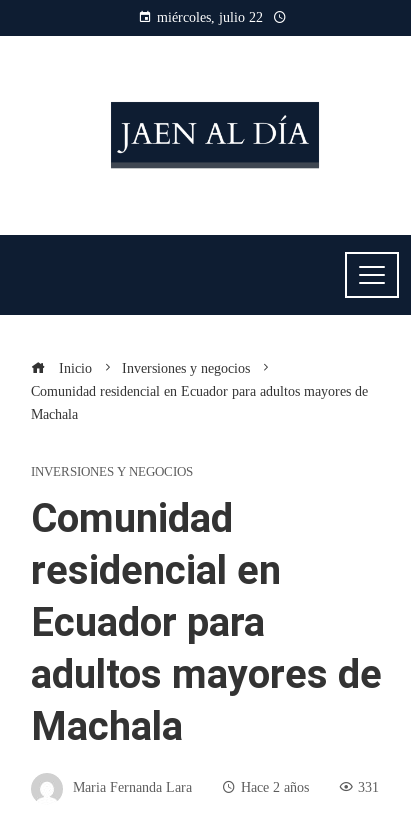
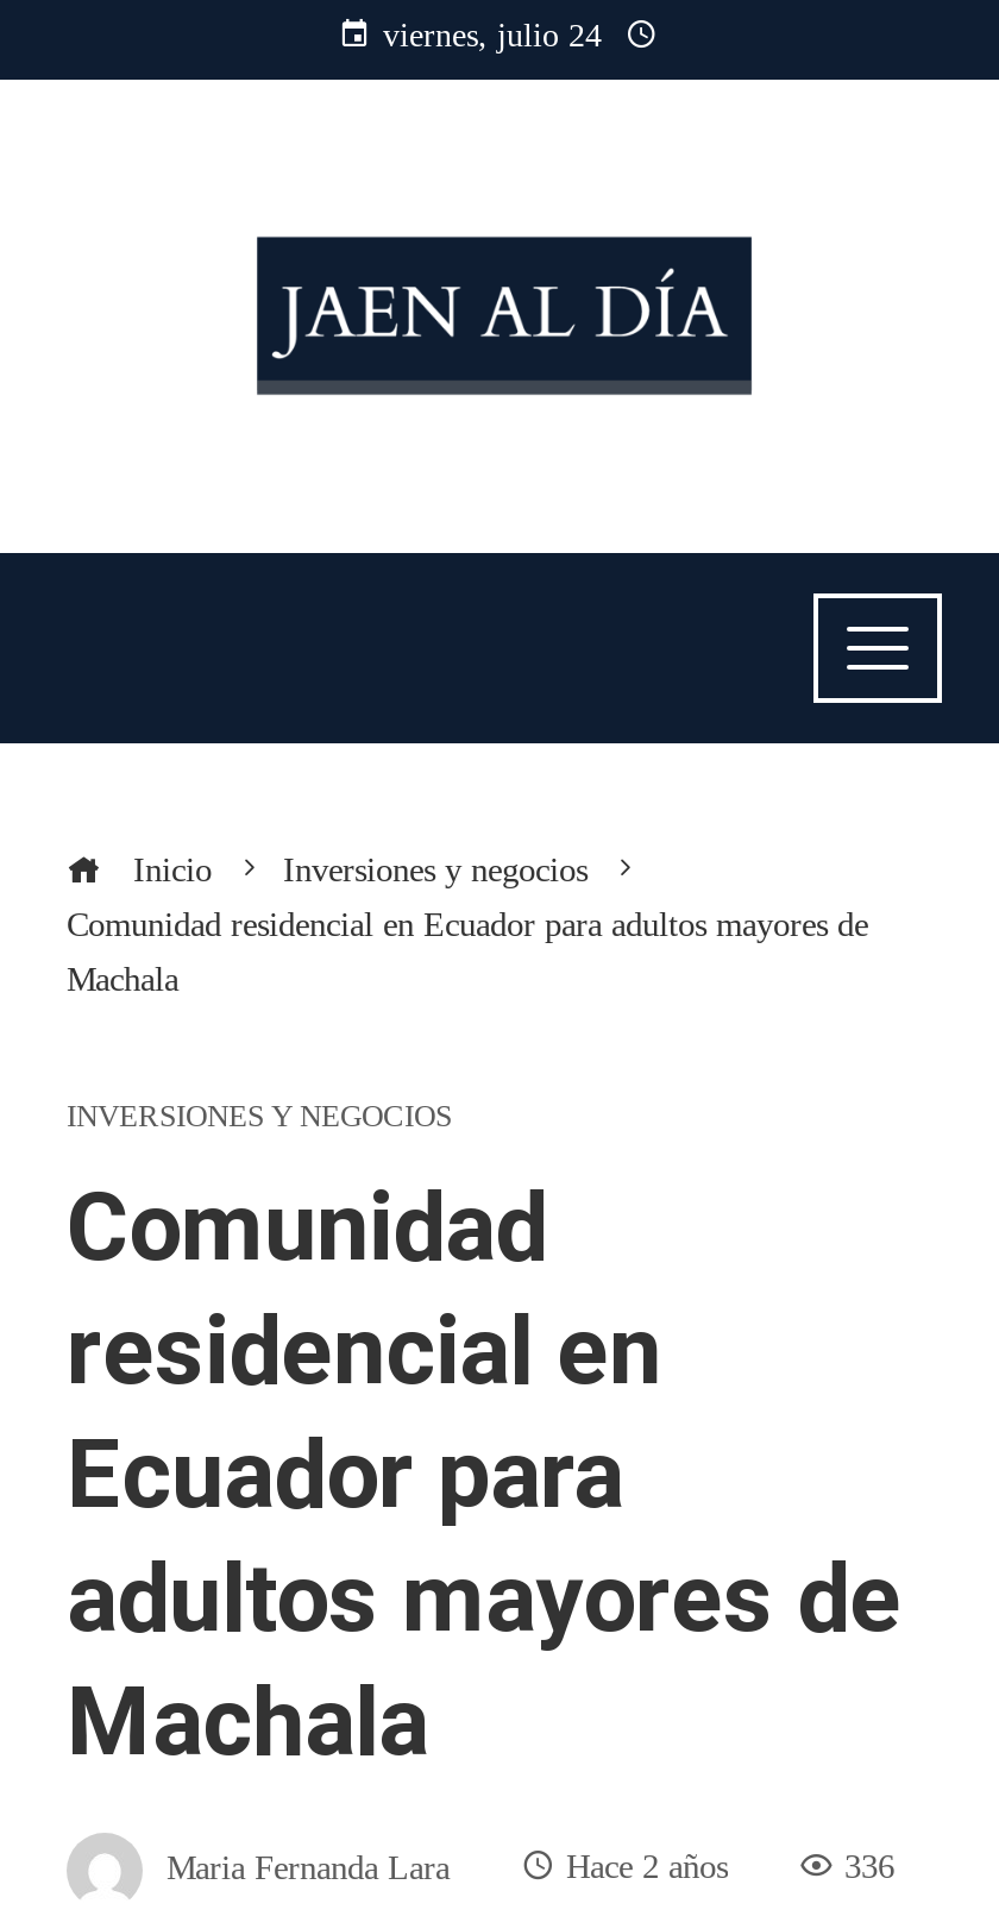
[157,10,263,25] miércoles, julio 22 -> [383,18,602,54] viernes, julio 24
[358,779,379,795] 331 -> [844,1848,894,1886] 336

